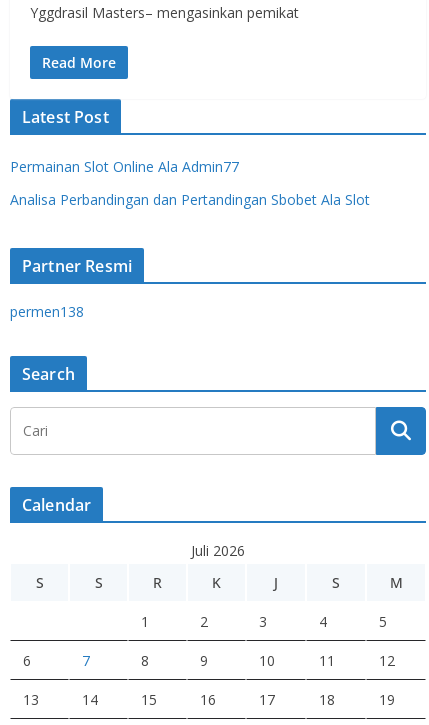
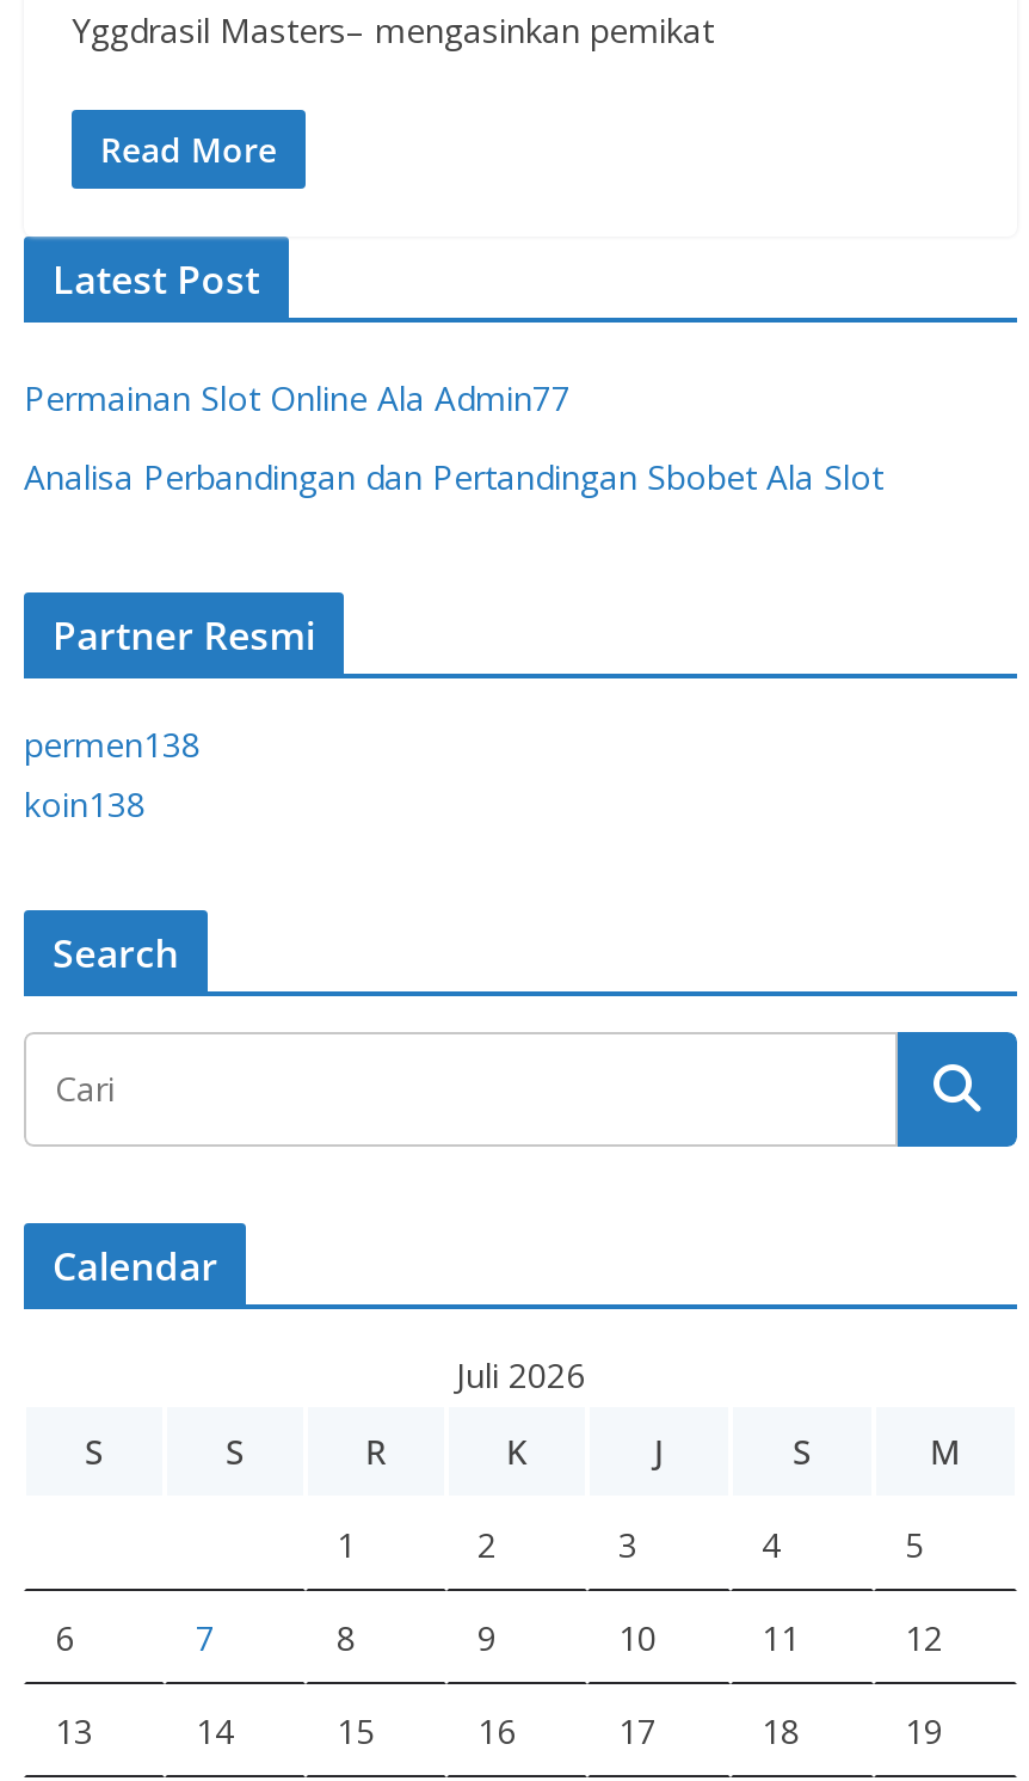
none -> [24,781,146,827] koin138

